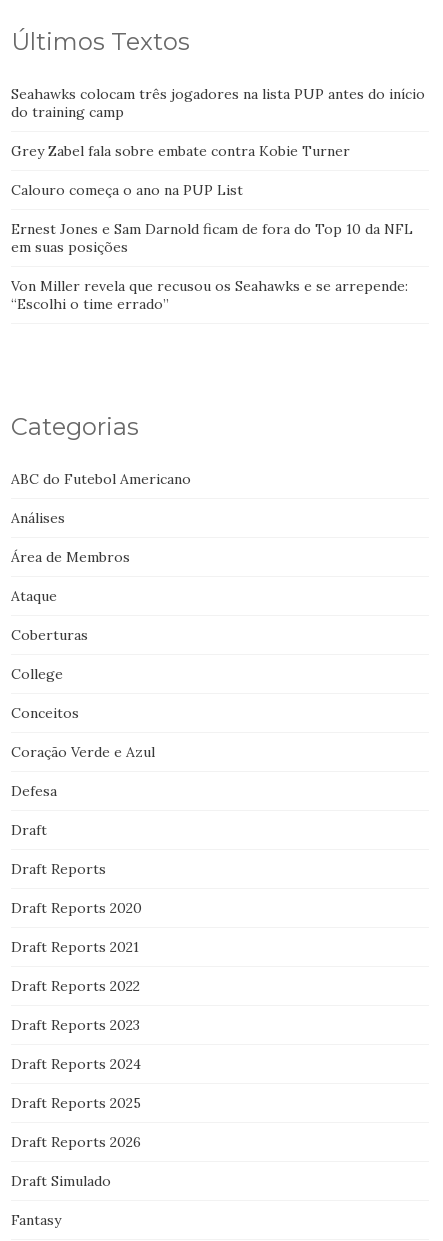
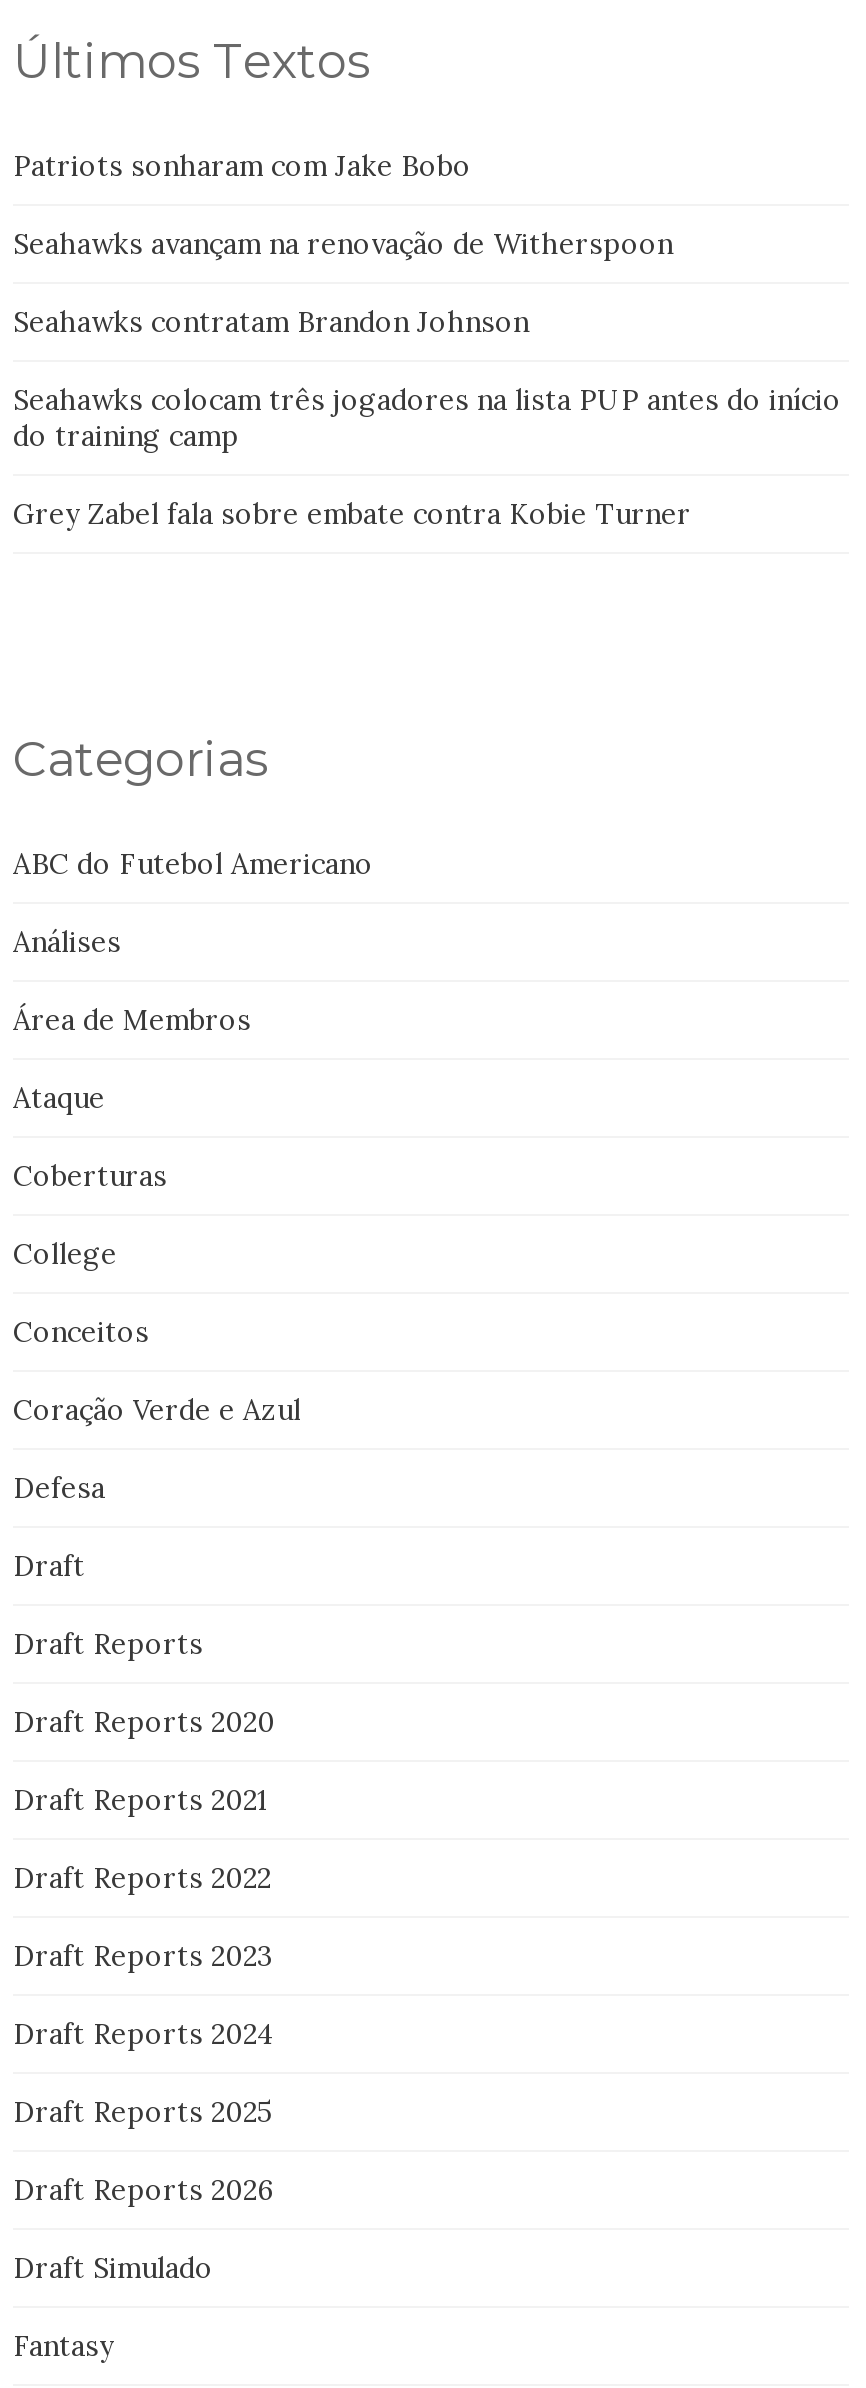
none -> [13,149,673,341] Patriots sonharam com Jake Bobo | Seahawks avançam na renovação de Witherspoon | Seahawks contratam Brandon Johnson
moved [11,85,425,160] -> [13,383,841,533]: Seahawks colocam três jogadores na lista PUP antes do início | do training camp | Grey Zabel fala sobre embate contra Kobie Turner
[11,181,413,313] Calouro começa o ano na PUP List | Ernest Jones e Sam Darnold ficam de fora do Top 10 da NFL | em suas posições | Von Miller revela que recusou os Seahawks e se arrepende: | “Escolhi o time errado” -> none

